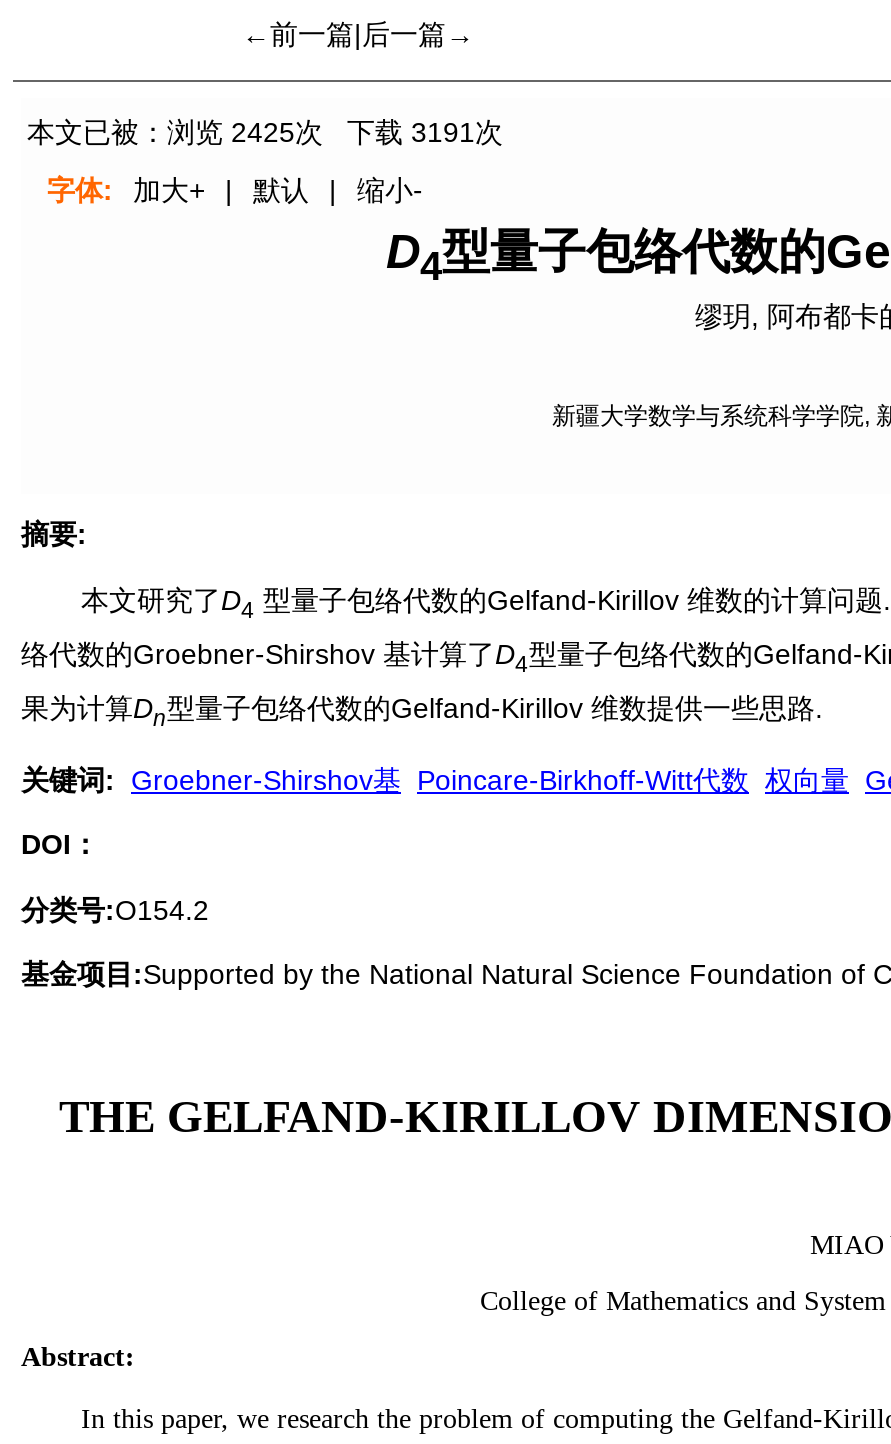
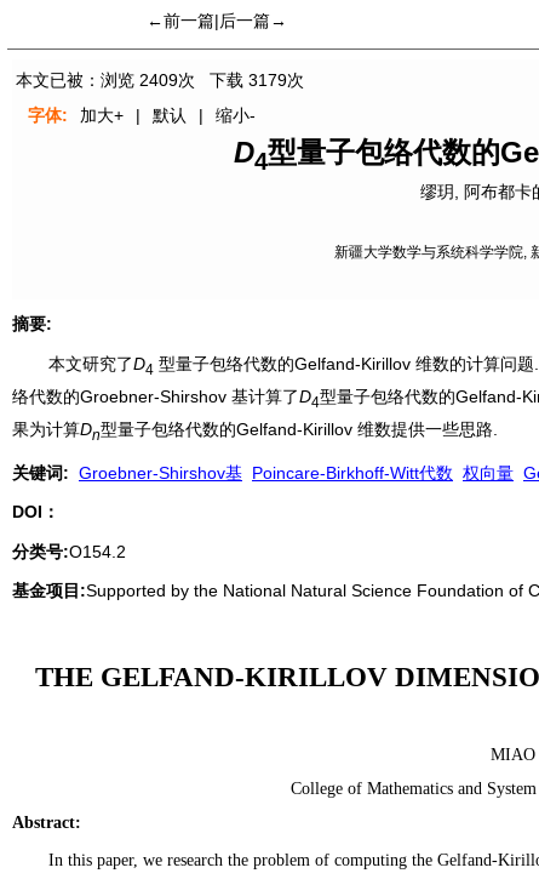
[27,116,503,148] 本文已被：浏览2425次 下载3191次 -> [16,70,304,90] 本文已被：浏览2409次 下载3179次

